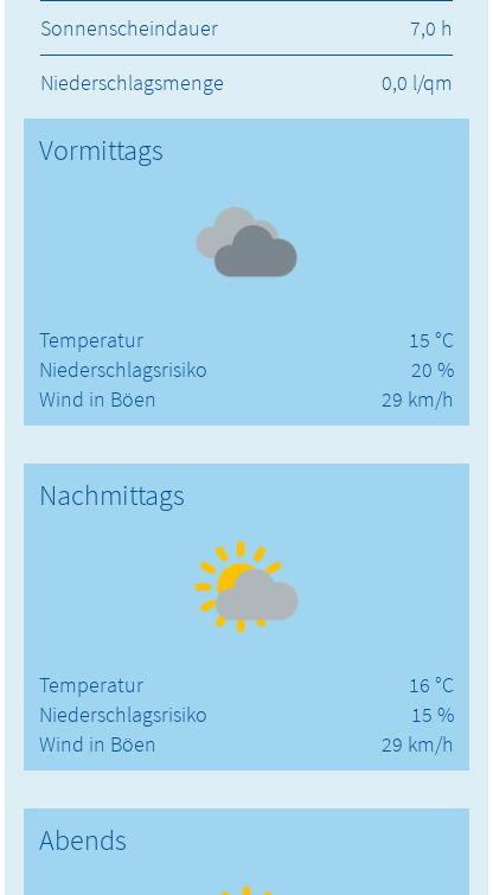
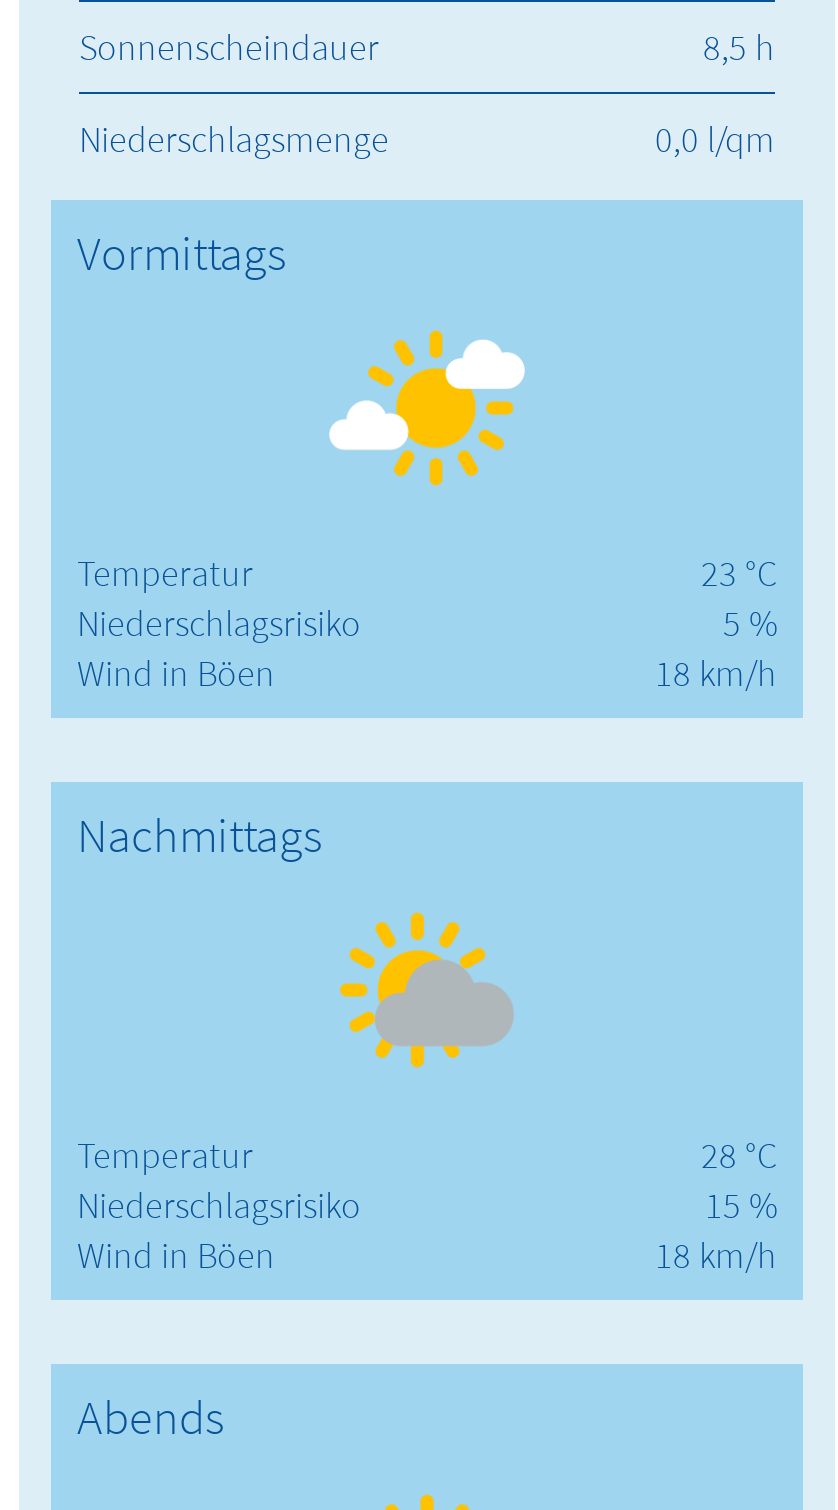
[410,14,453,42] 7,0 h -> [703,24,775,70] 8,5 h
[188,196,305,288] [image] -> [327,328,527,488] [image]
[409,326,454,353] 15 °C -> [701,550,777,596] 23 °C
[411,356,454,383] 20 % -> [723,600,777,646] 5 %
[382,386,454,413] 29 km/h -> [655,650,777,696] 18 km/h
[409,671,454,698] 16 °C -> [701,1132,777,1178] 28 °C
[382,730,454,758] 29 km/h -> [655,1232,777,1278] 18 km/h

